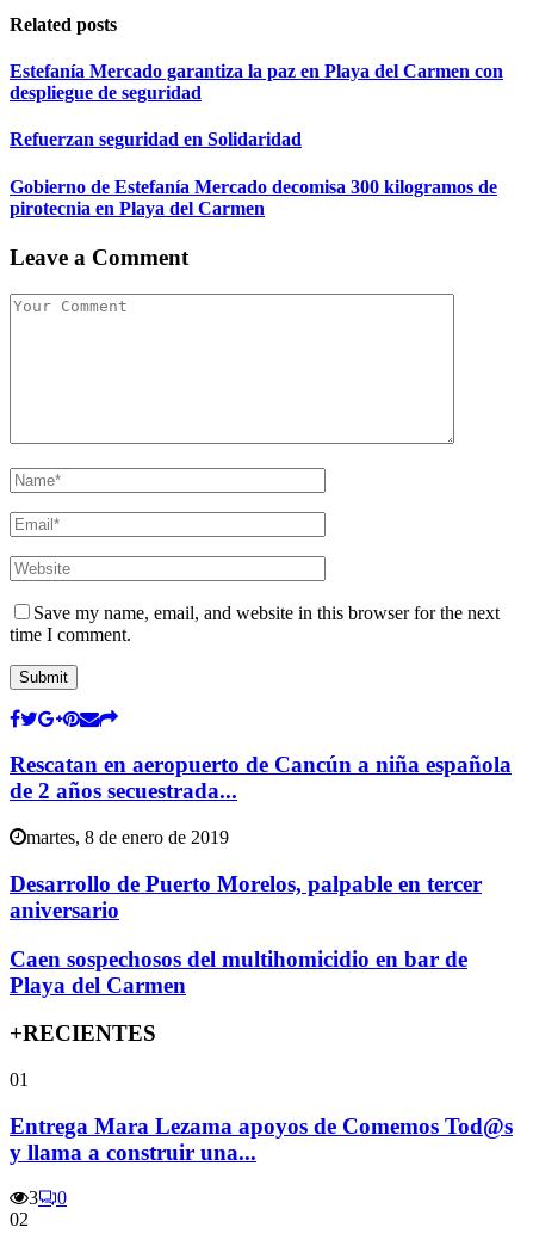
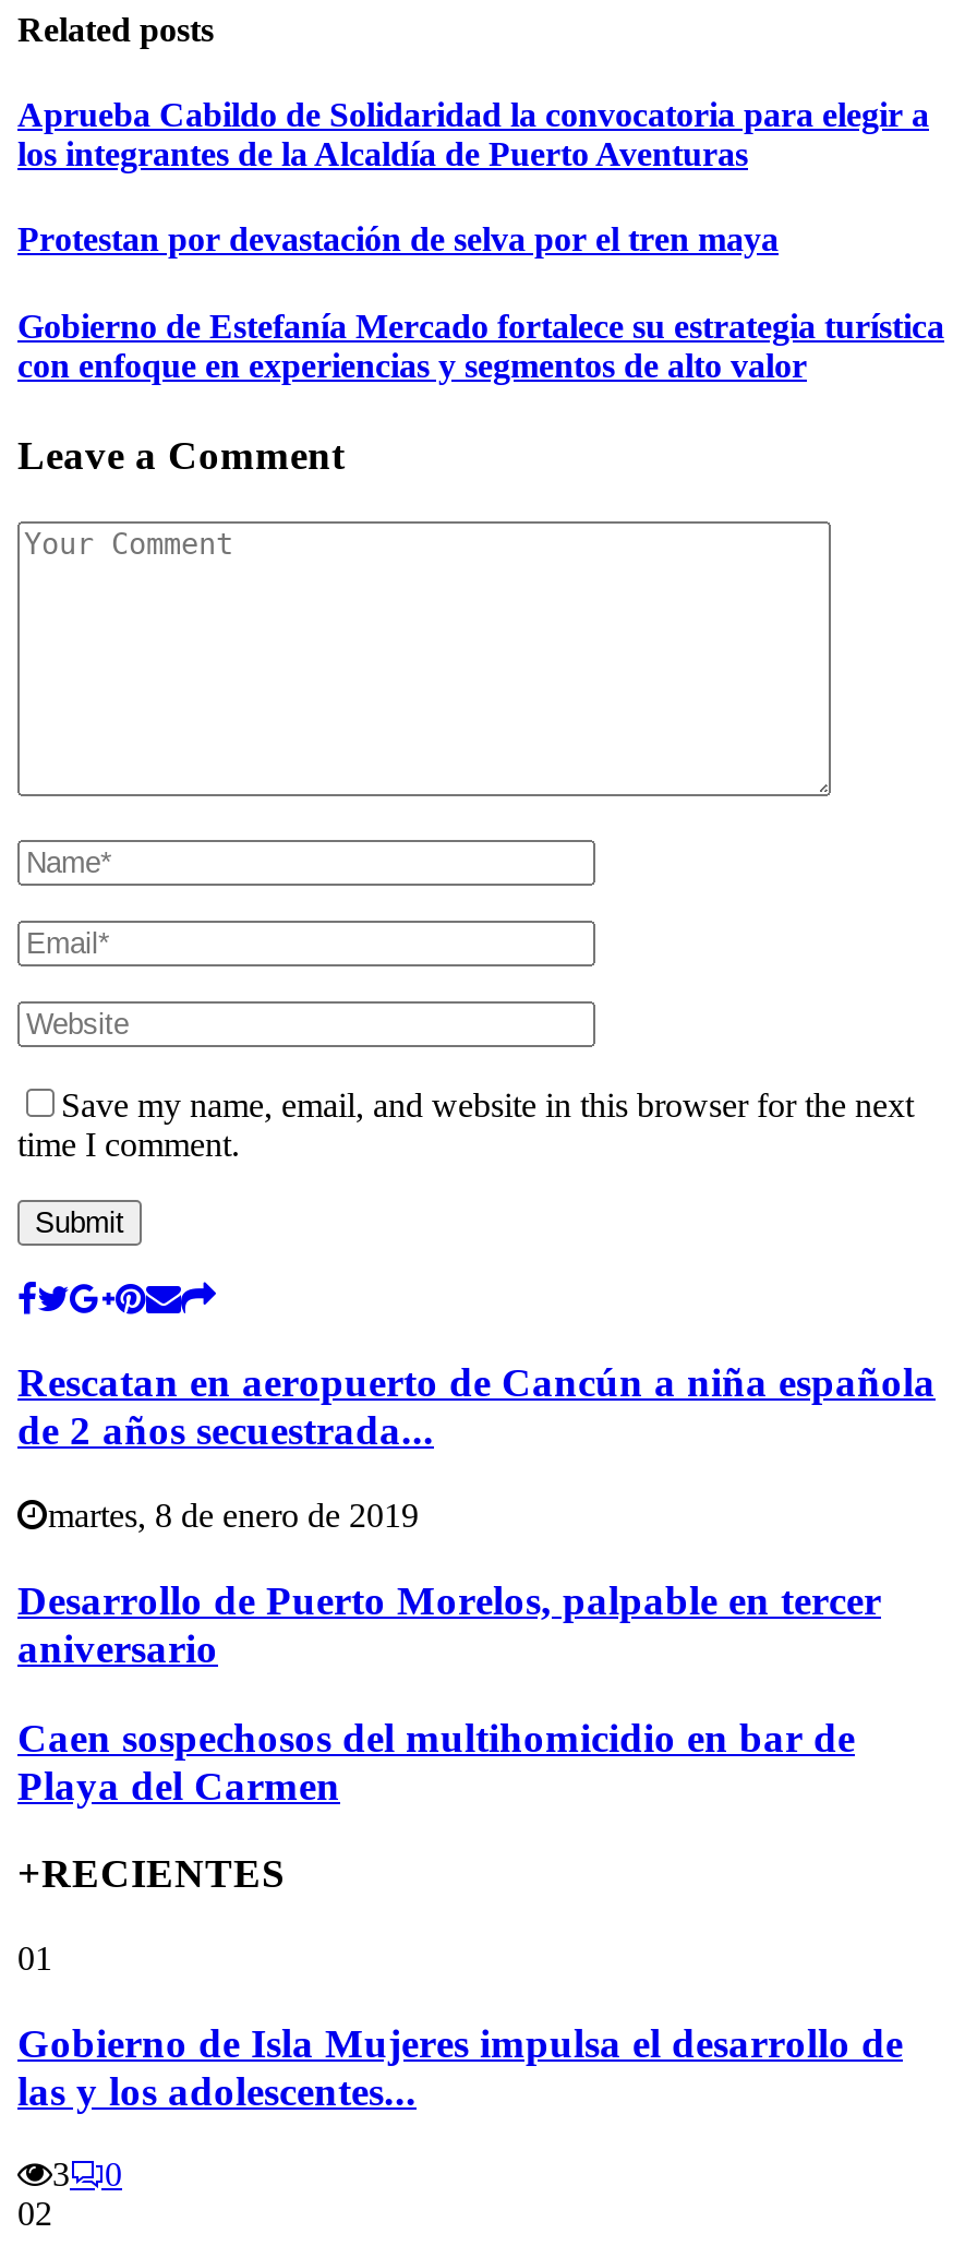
[10,61,503,103] Estefanía Mercado garantiza la paz en Playa del Carmen con | despliegue de seguridad -> [17,96,929,173] Aprueba Cabildo de Solidaridad la convocatoria para elegir a | los integrantes de la Alcaldía de Puerto Aventuras
[10,129,302,150] Refuerzan seguridad en Solidaridad -> [17,221,779,258] Protestan por devastación de selva por el tren maya
[10,176,497,218] Gobierno de Estefanía Mercado decomisa 300 kilogramos de | pirotecnia en Playa del Carmen -> [17,307,944,383] Gobierno de Estefanía Mercado fortalece su estrategia turística | con enfoque en experiencias y segmentos de alto valor
[10,1113,513,1164] Entrega Mara Lezama apoyos de Comemos Tod@s | y llama a construir una... -> [17,2020,903,2113] Gobierno de Isla Mujeres impulsa el desarrollo de | las y los adolescentes...

